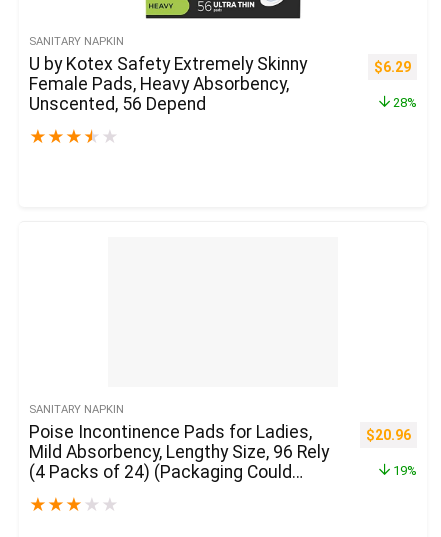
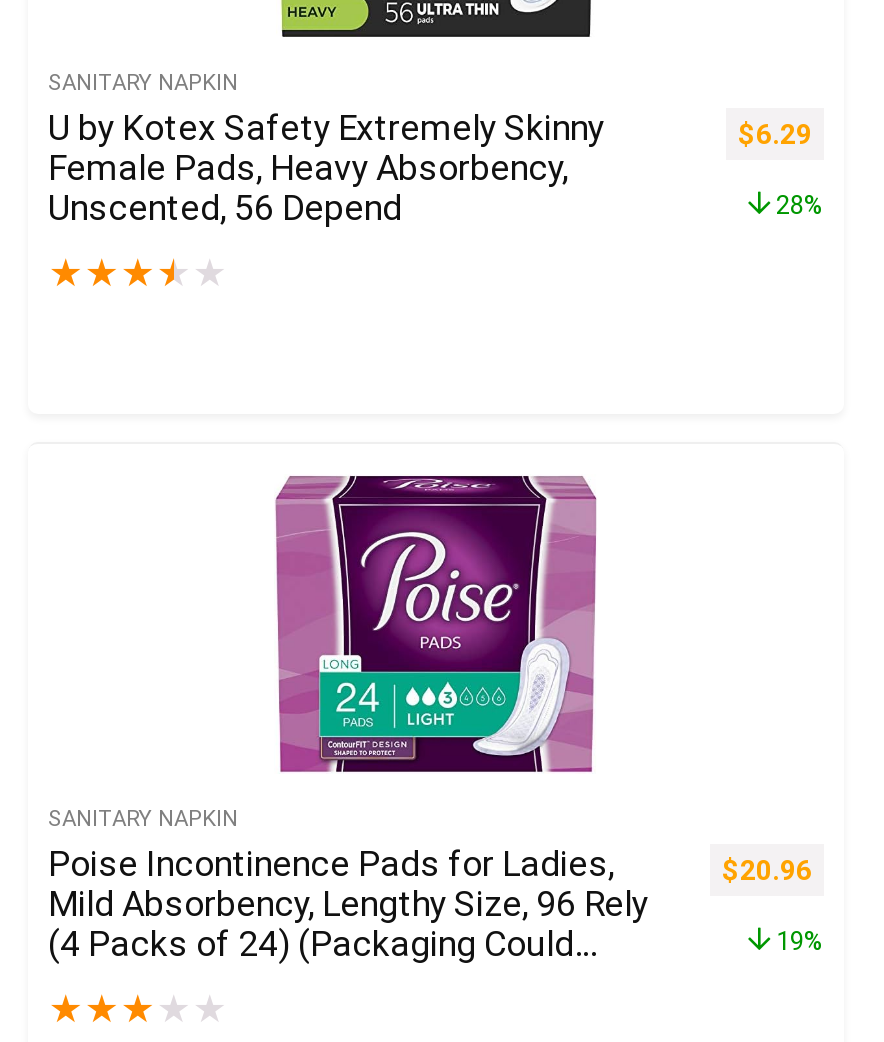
none -> [274,474,598,774] [image]

